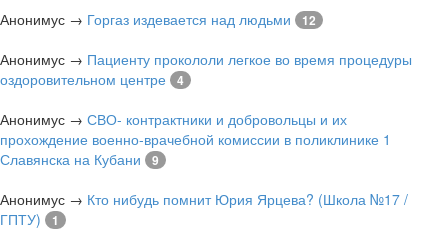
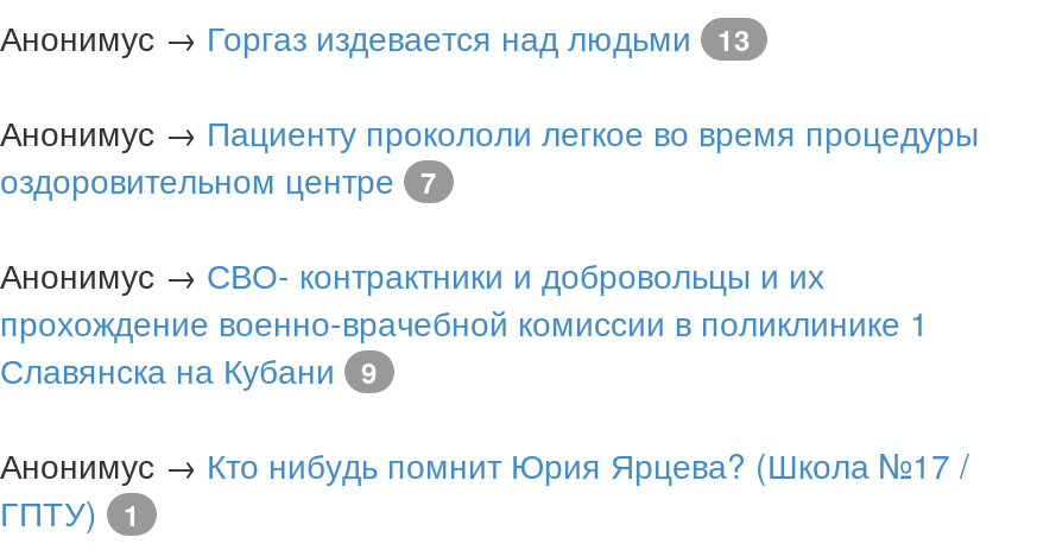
[302,11,316,29] 12 -> [717,18,751,61] 13
[0,69,184,89] оздоровительном центре 4 -> [0,156,437,204] оздоровительном центре 7

